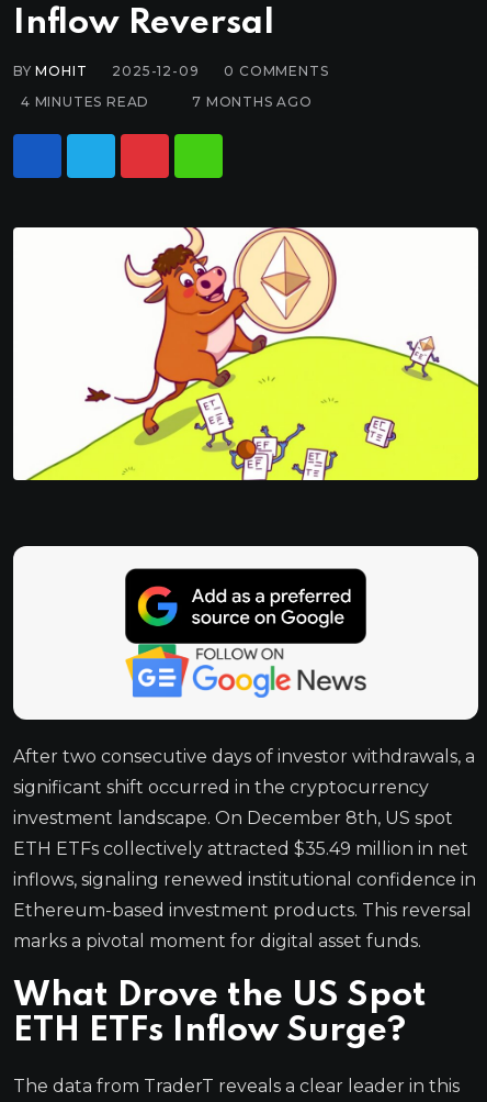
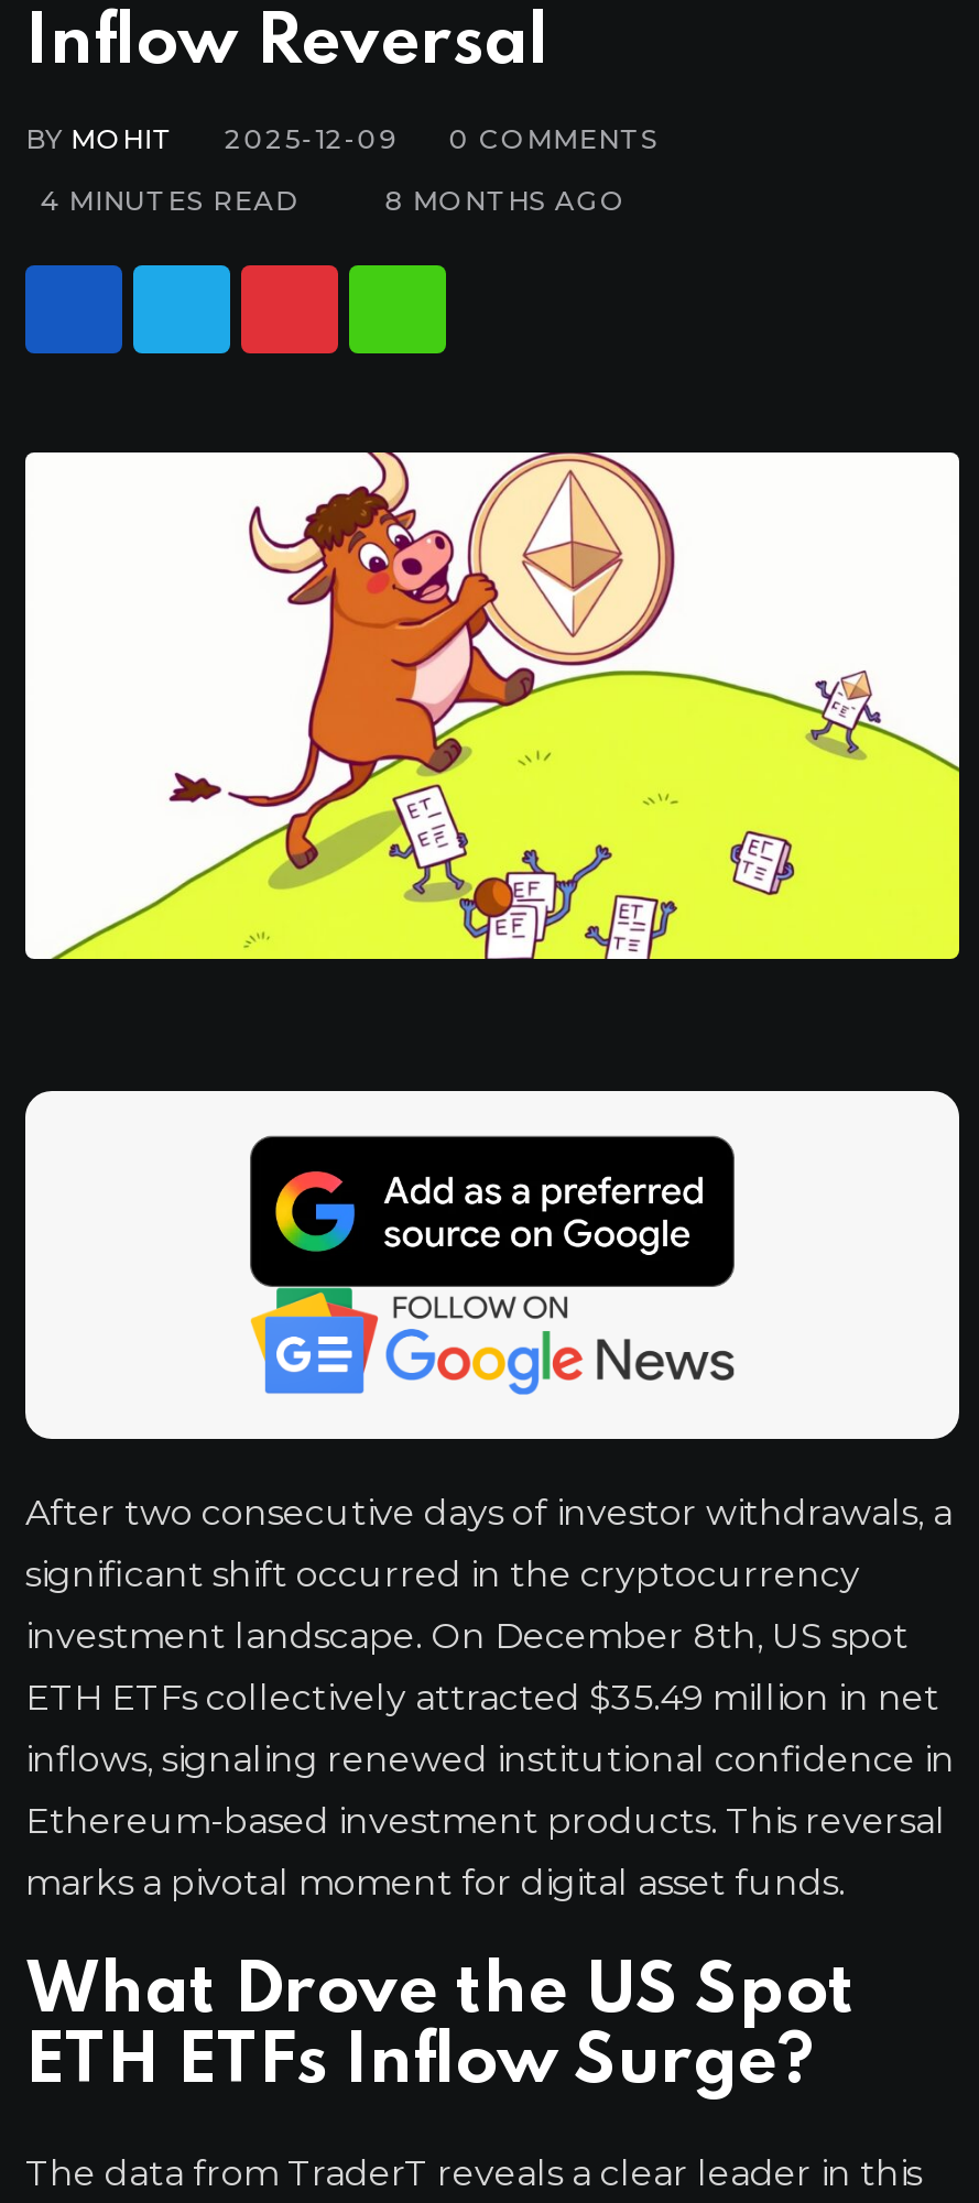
[192,94,312,110] 7 MONTHS AGO -> [385,184,626,217] 8 MONTHS AGO

